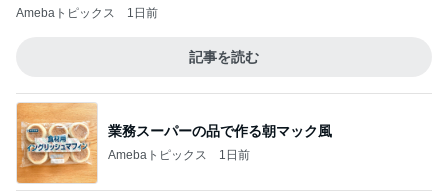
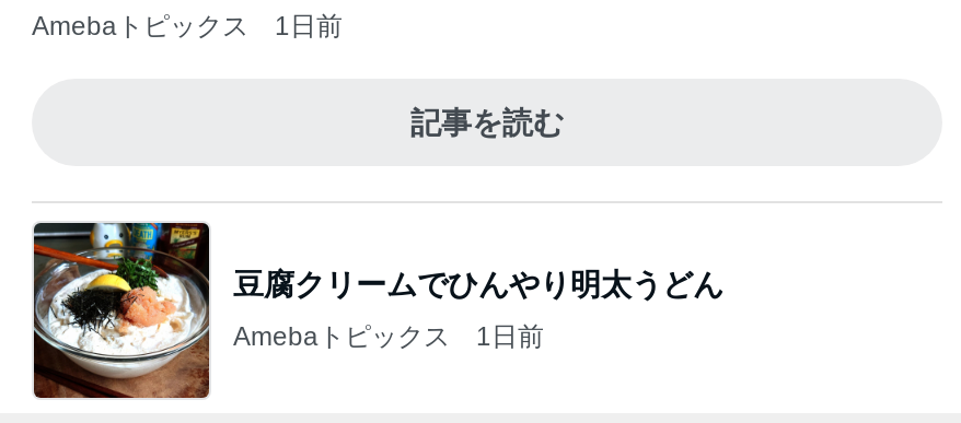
[16,102,332,184] [image] | 業務スーパーの品で作る朝マック風 -> [32,221,723,400] [image] | 豆腐クリームでひんやり明太うどん

